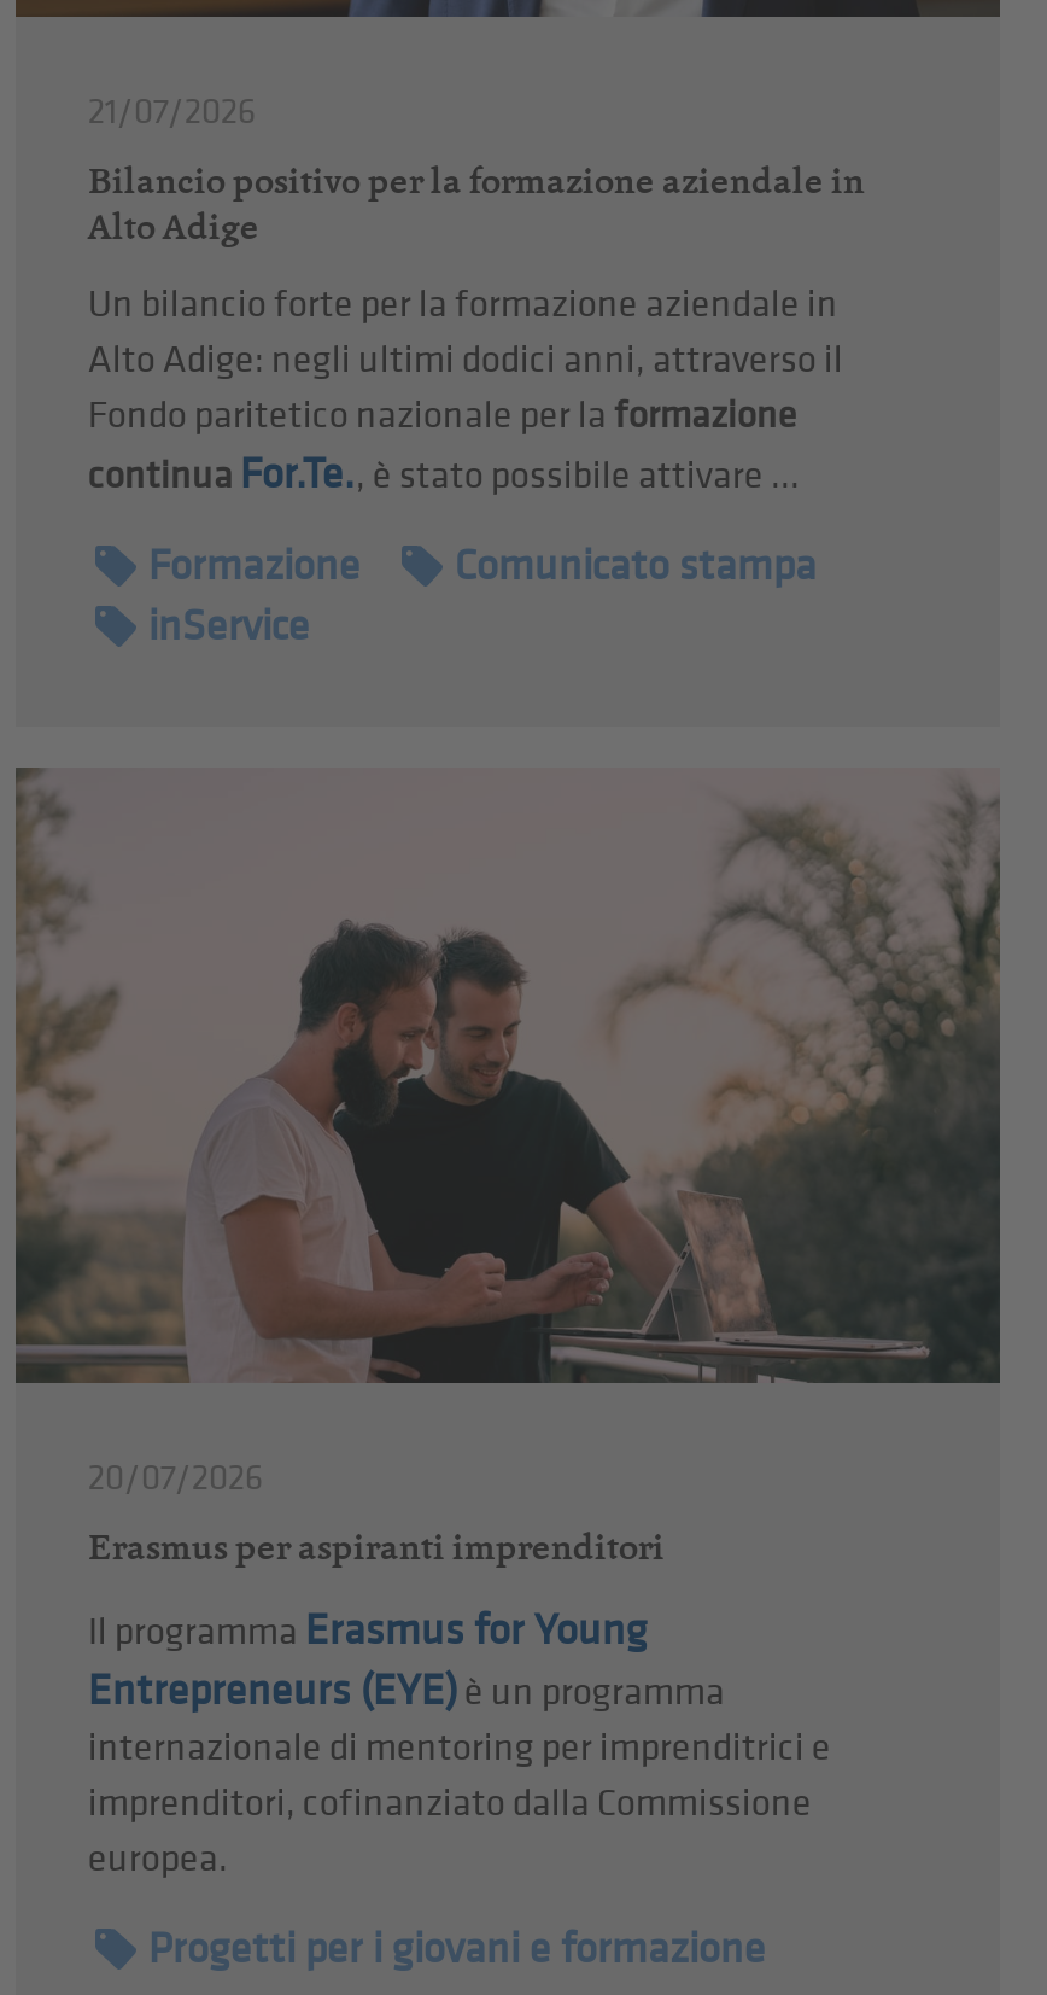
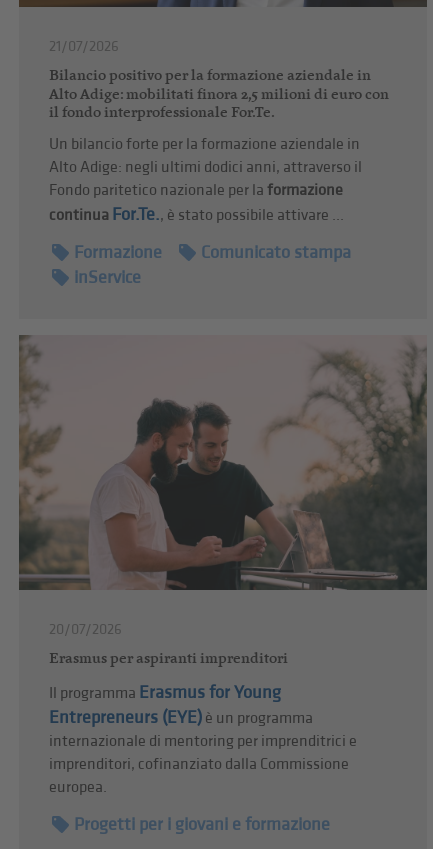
[88,202,259,247] Alto Adige -> [49,83,389,120] Alto Adige: mobilitati finora 2,5 milioni di euro con | il fondo interprofessionale For.Te.

